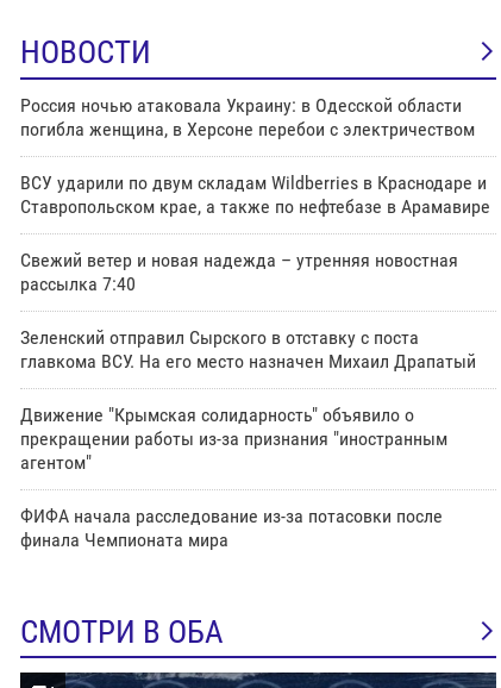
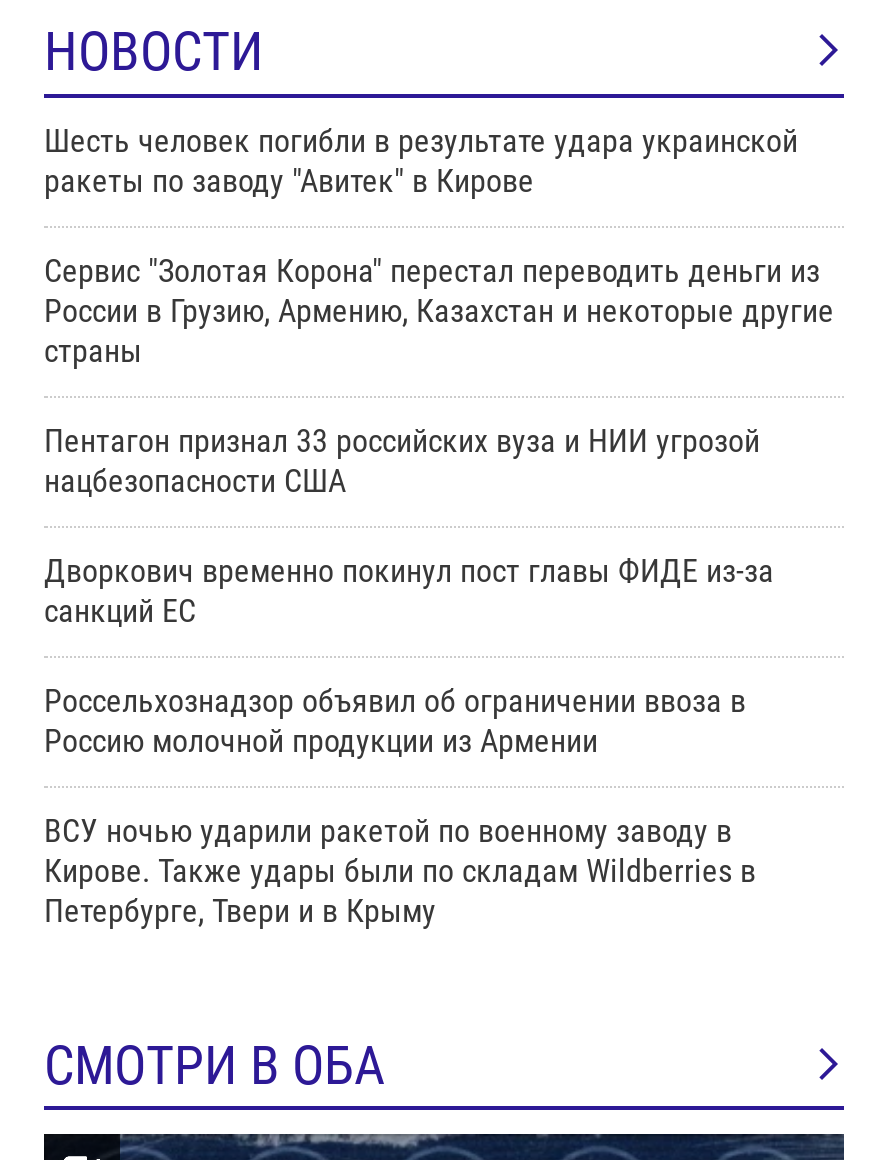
[20,94,475,140] Россия ночью атаковала Украину: в Одесской области | погибла женщина, в Херсоне перебои с электричеством -> [44,122,798,200] Шесть человек погибли в результате удара украинской | ракеты по заводу "Авитек" в Кирове
[20,171,490,218] ВСУ ударили по двум складам Wildberries в Краснодаре и | Ставропольском крае, а также по нефтебазе в Арамавире -> [44,252,834,370] Сервис "Золотая Корона" перестал переводить деньги из | России в Грузию, Армению, Казахстан и некоторые другие | страны
[20,249,458,295] Свежий ветер и новая надежда – утренняя новостная | рассылка 7:40 -> [44,422,760,500] Пентагон признал 33 российских вуза и НИИ угрозой | нацбезопасности США
[20,326,476,372] Зеленский отправил Сырского в отставку с поста | главкома ВСУ. Нa его место назначен Михаил Драпатый -> [44,552,774,630] Дворкович временно покинул пост главы ФИДЕ из-за | санкций ЕС
[20,403,447,474] Движение "Крымская солидарность" объявило о | прекращении работы из-за признания "иностранным | агентом" -> [44,682,746,760] Россельхознадзор объявил об ограничении ввоза в | Россию молочной продукции из Армении
[20,505,443,551] ФИФА начала расследование из-за потасовки после | финала Чемпионата мира -> [44,812,756,930] ВСУ ночью ударили ракетой по военному заводу в | Кирове. Также удары были по складам Wildberries в | Петербурге, Твери и в Крыму

